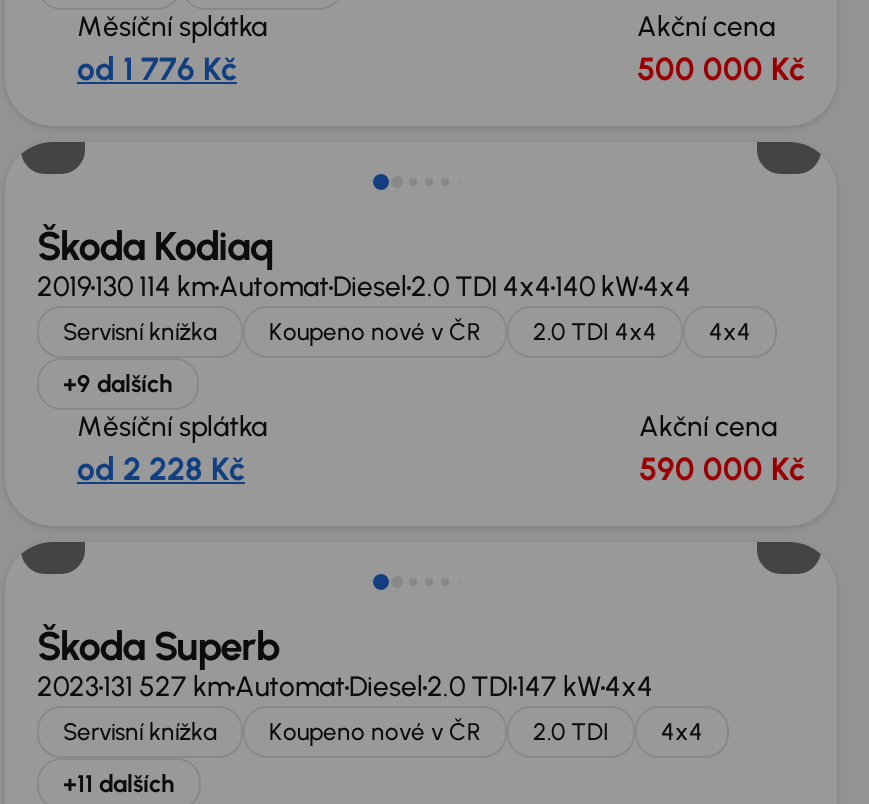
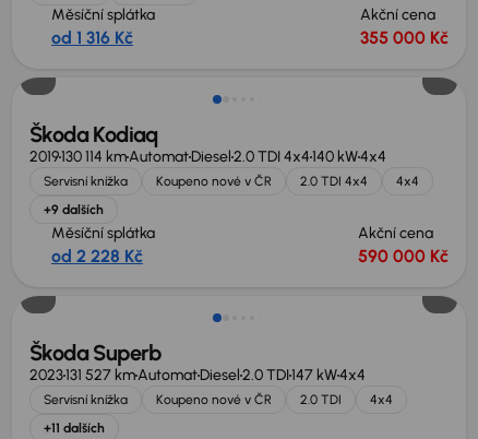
[77,50,237,88] od 1 776 Kč -> [51,27,133,48] od 1 316 Kč
[637,50,805,88] 500 000 Kč -> [360,27,449,48] 355 000 Kč

